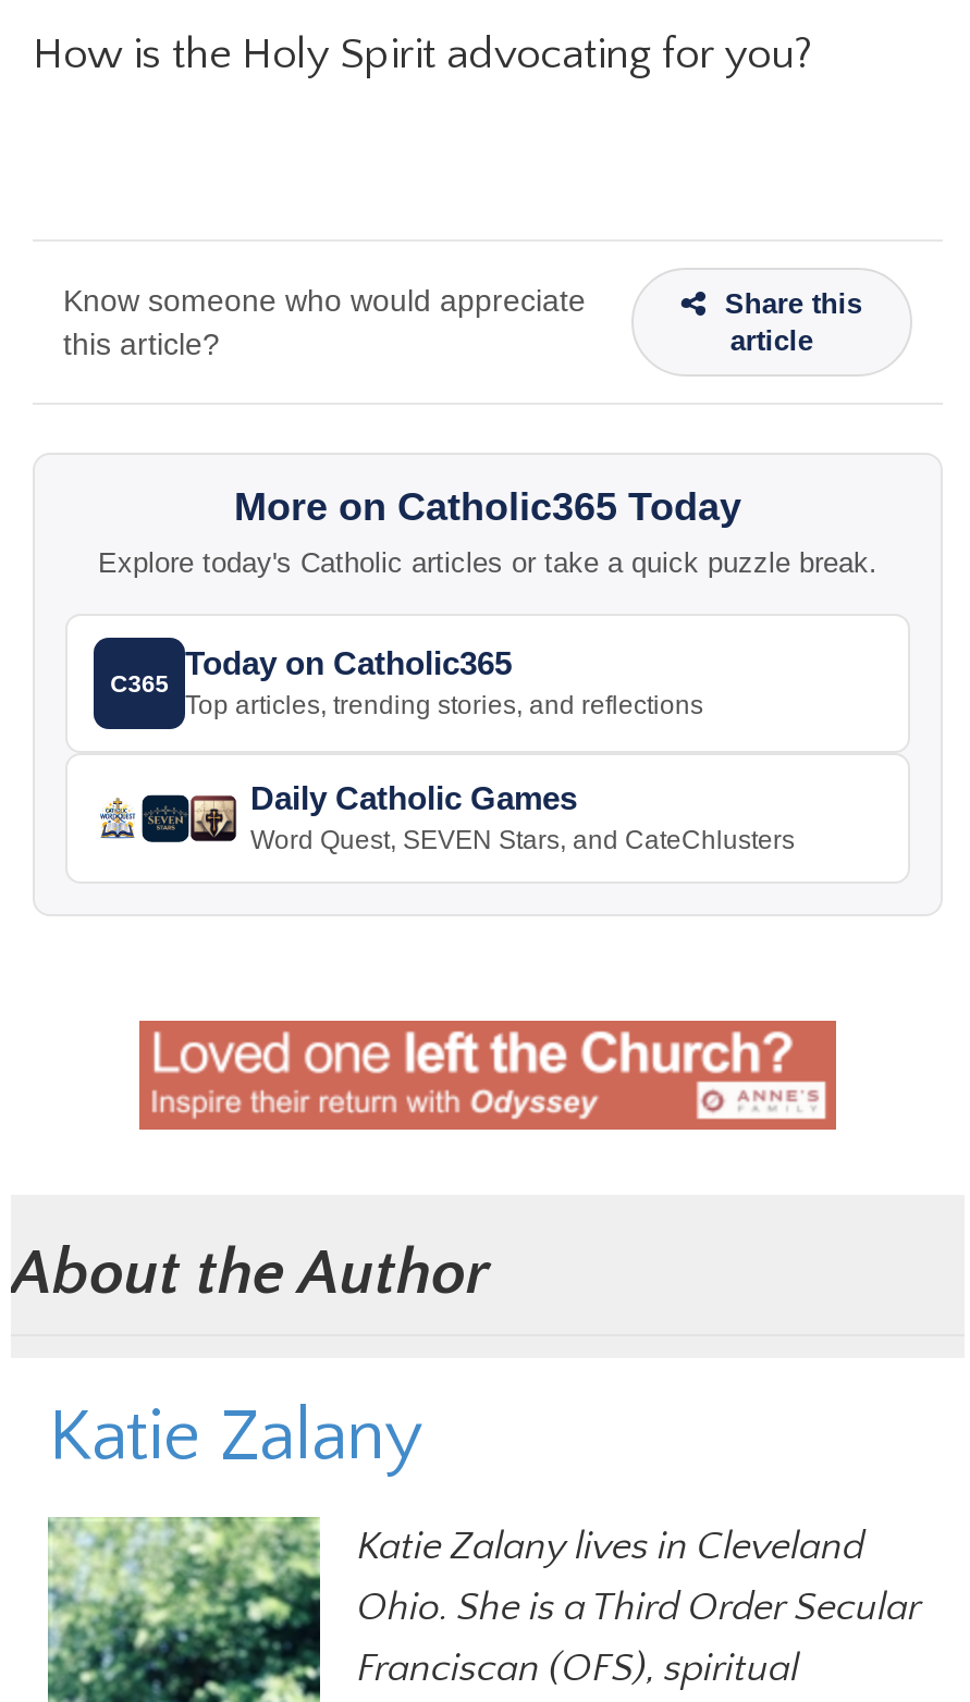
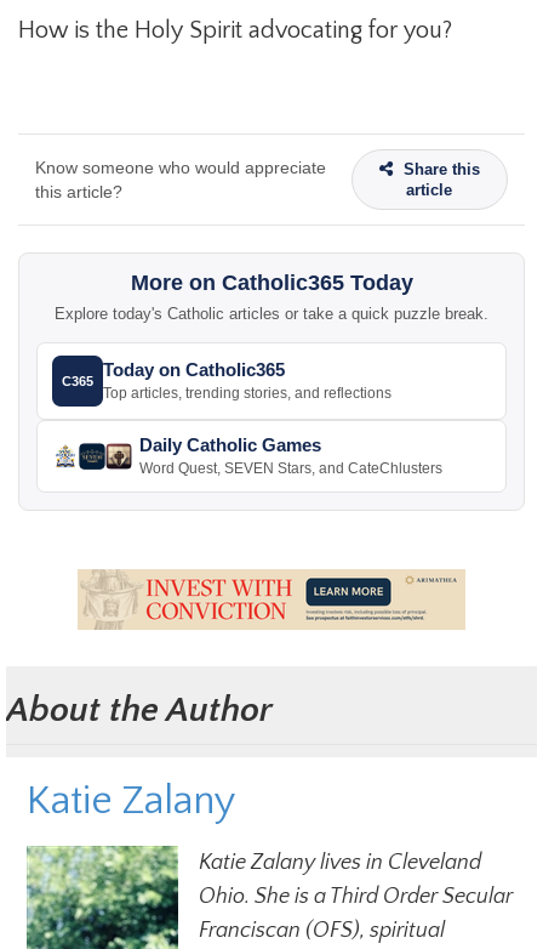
[139,1021,836,1130] [image] -> [79,570,464,629] [image]

